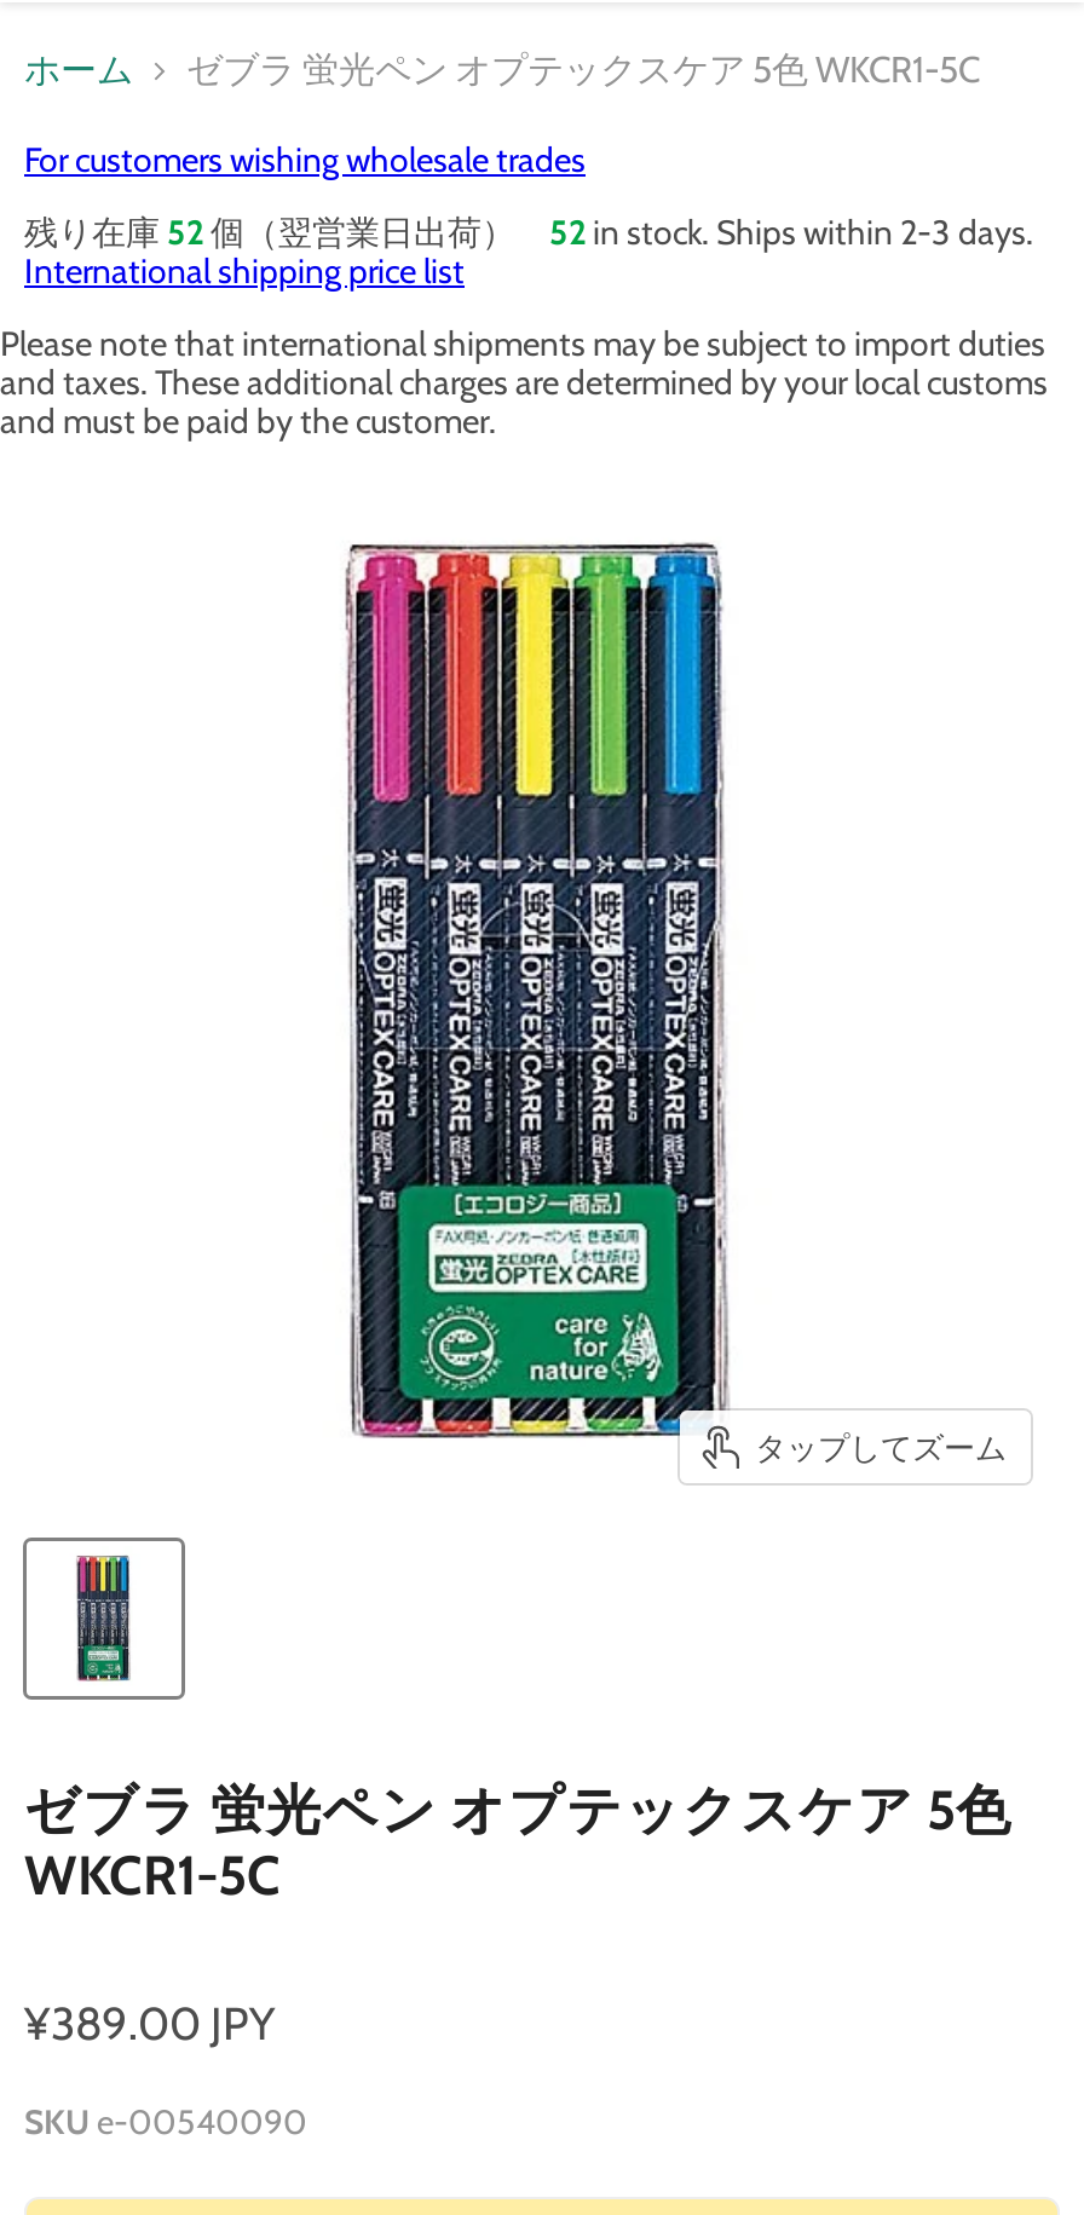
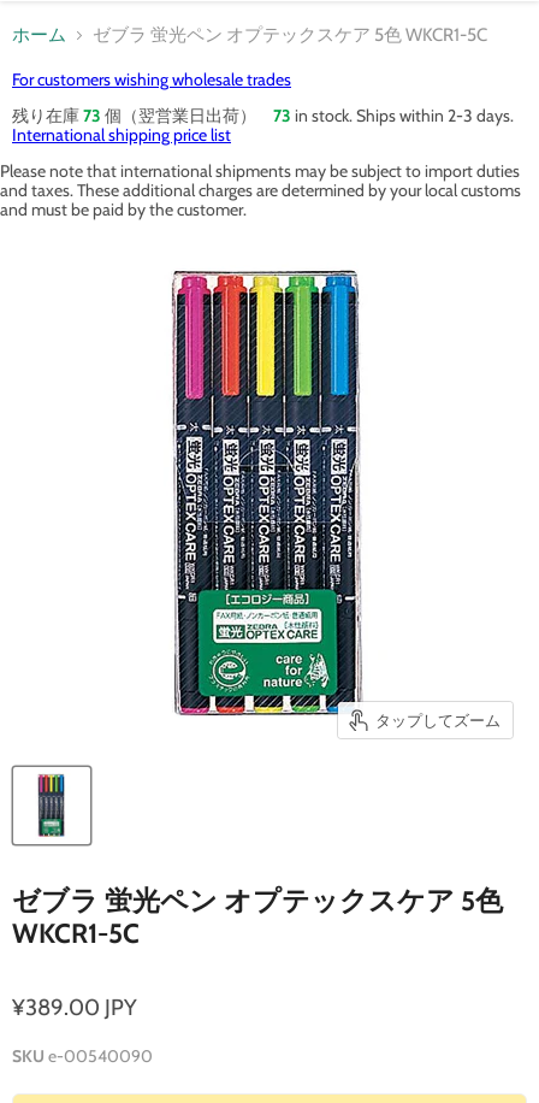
[24,211,1033,255] 残り在庫52個（翌営業日出荷）52 in stock. Ships within 2-3 days. -> [12,105,514,127] 残り在庫73個（翌営業日出荷）73 in stock. Ships within 2-3 days.

